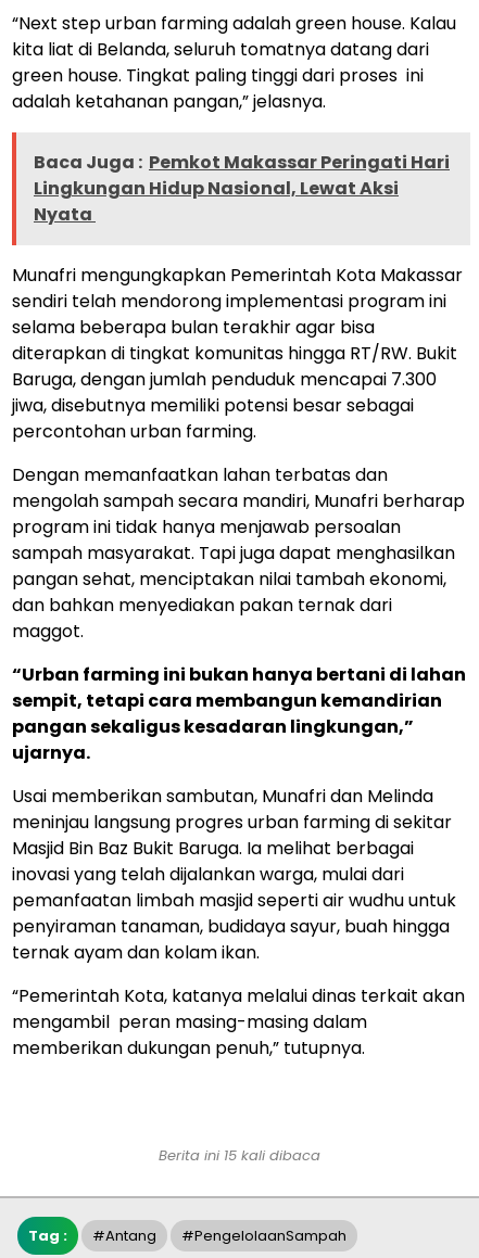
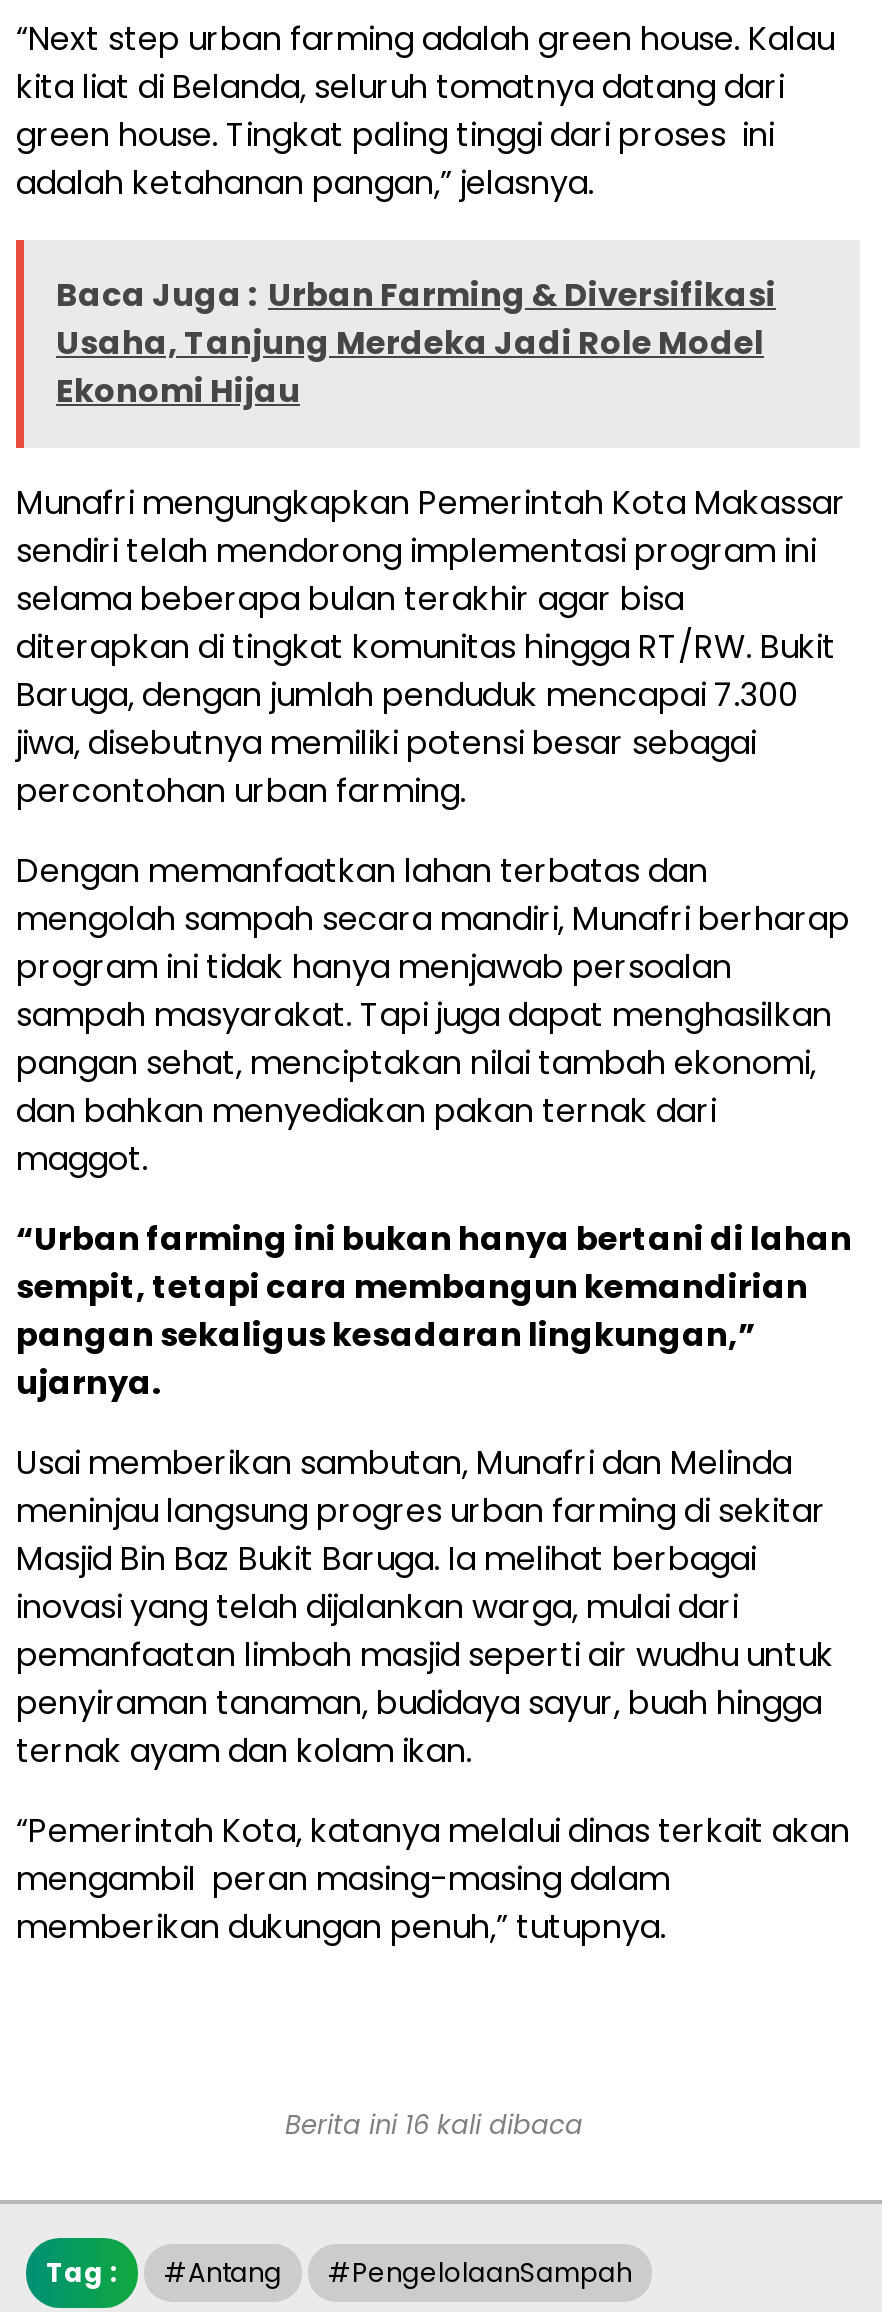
[34,150,450,227] Baca Juga : Pemkot Makassar Peringati Hari | Lingkungan Hidup Nasional, Lewat Aksi | Nyata -> [56,272,776,414] Baca Juga : Urban Farming & Diversifikasi | Usaha, Tanjung Merdeka Jadi Role Model | Ekonomi Hijau
[158,1145,320,1166] Berita ini 15 kali dibaca -> [285,2106,583,2144] Berita ini 16 kali dibaca

